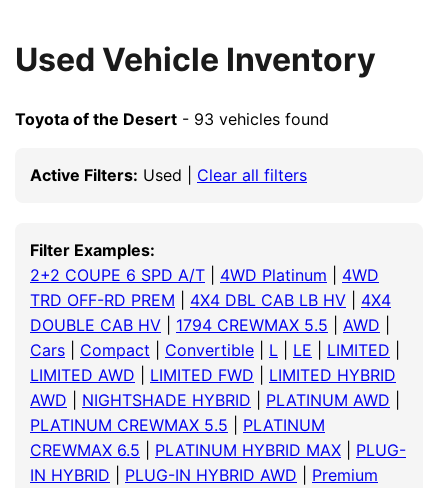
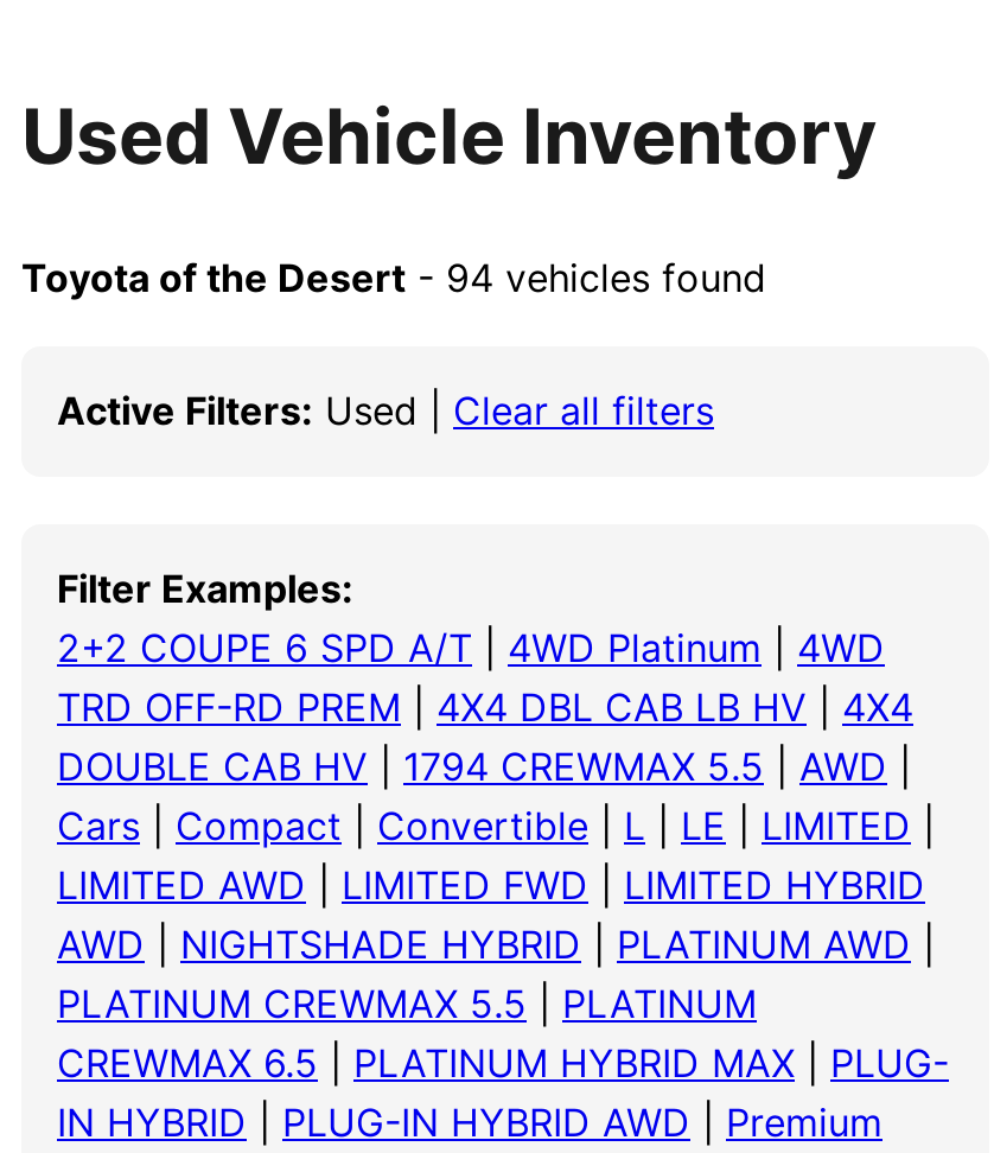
[15,109,329,129] Toyota of the Desert - 93 vehicles found -> [21,254,766,301] Toyota of the Desert - 94 vehicles found

